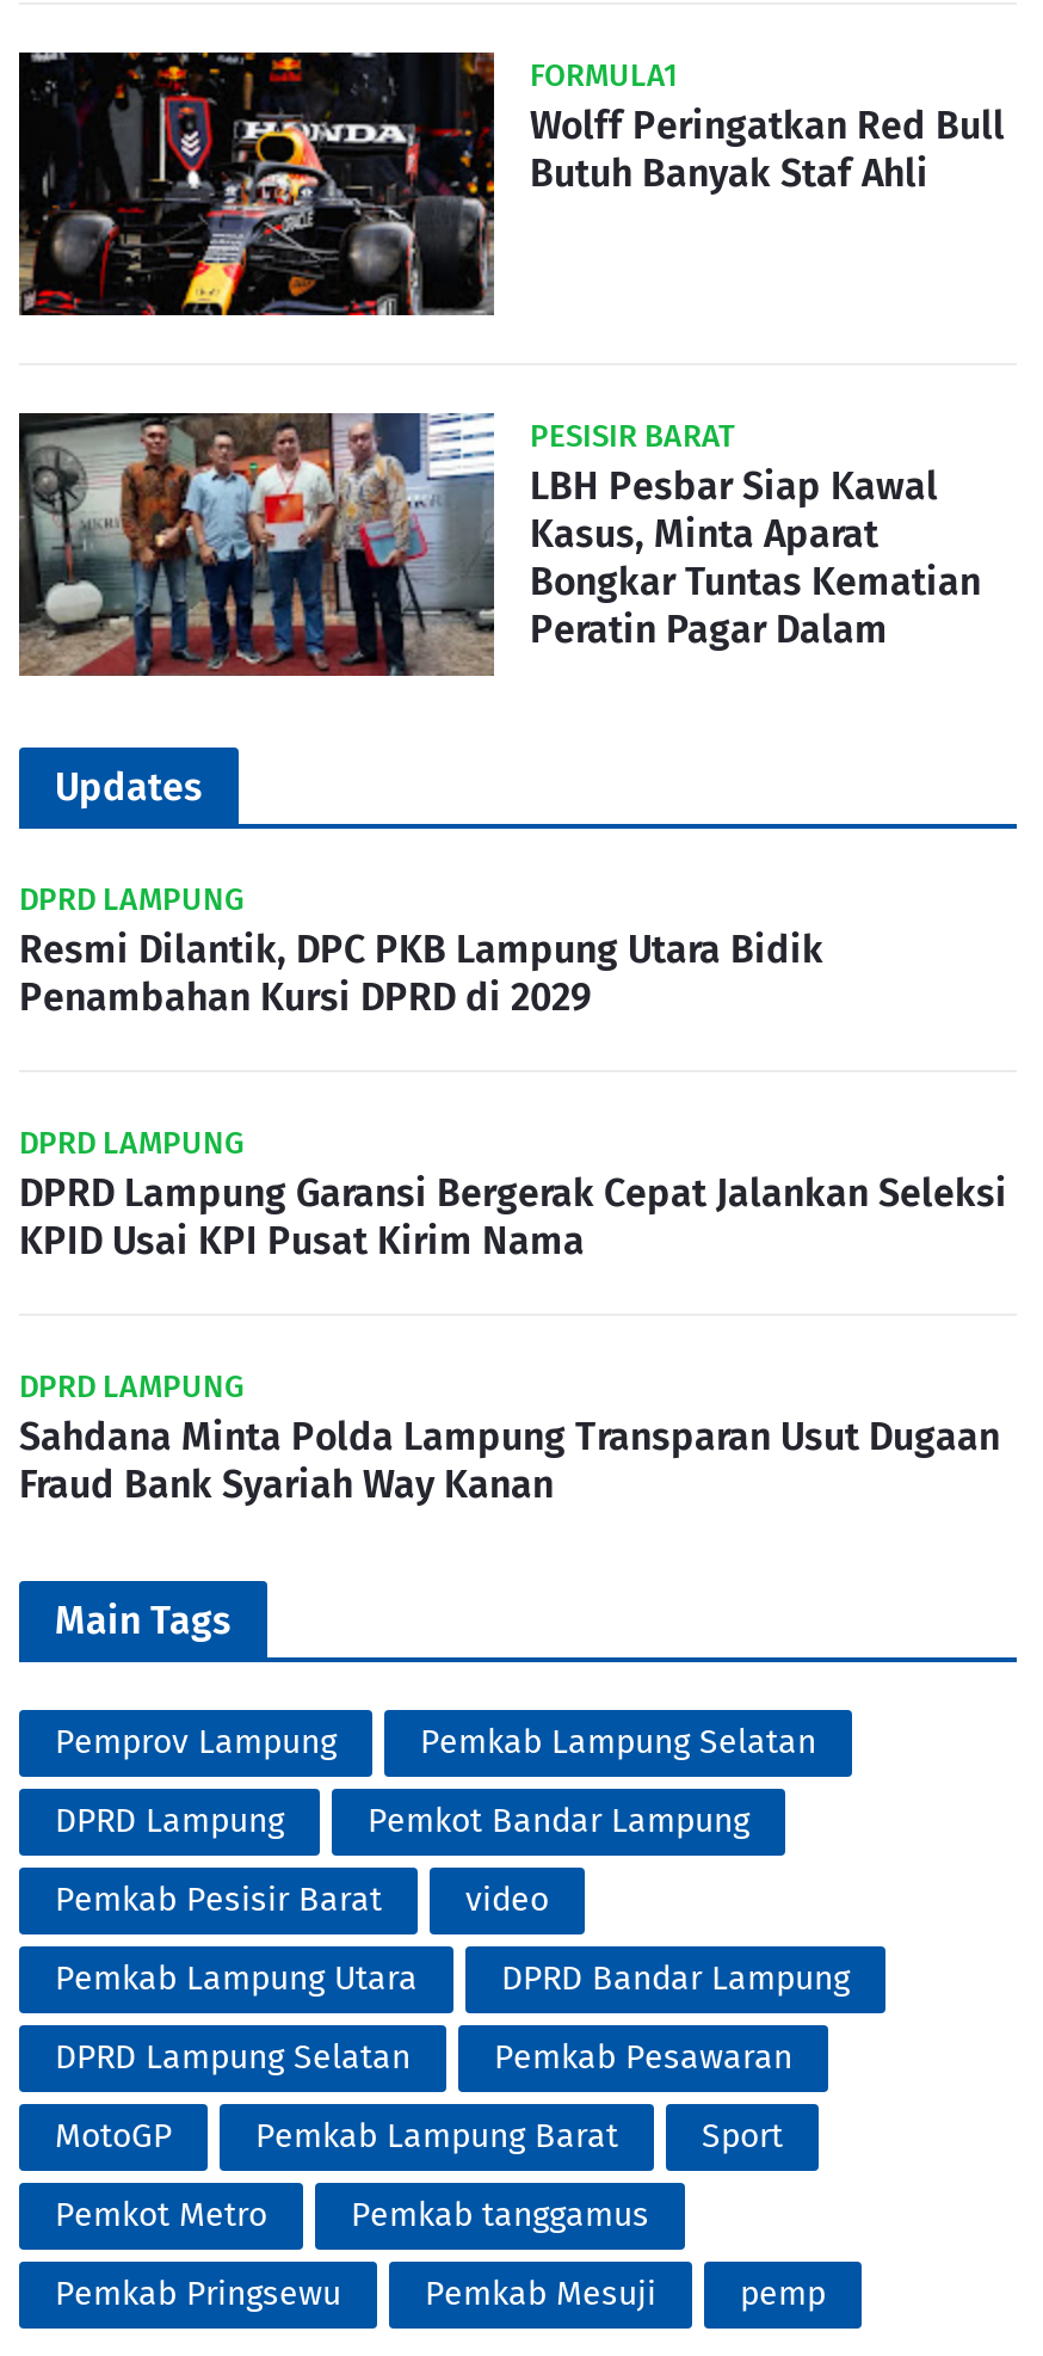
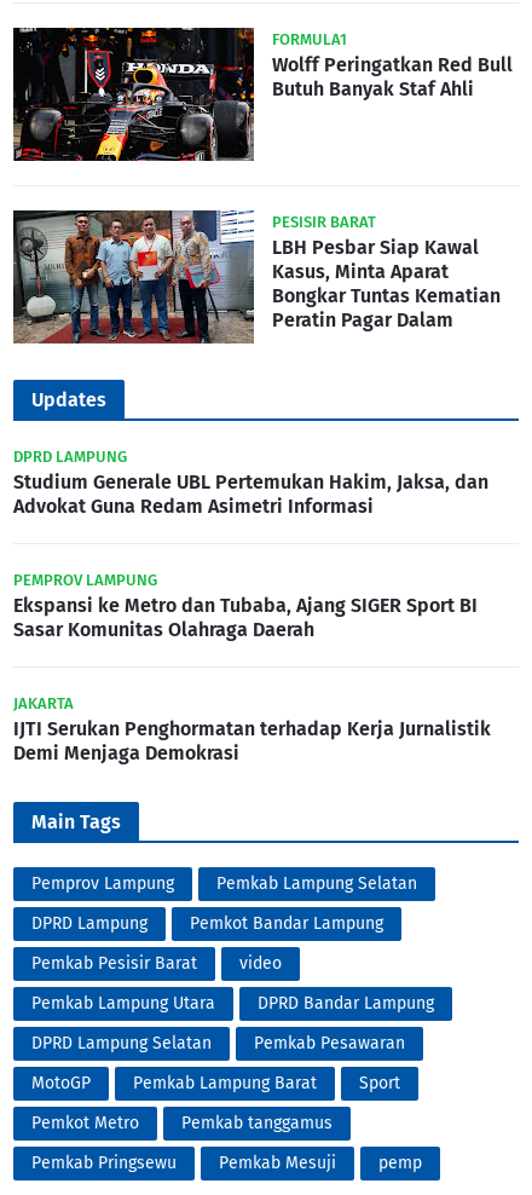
[19,927,823,1020] Resmi Dilantik, DPC PKB Lampung Utara Bidik | Penambahan Kursi DPRD di 2029 -> [13,471,488,518] Studium Generale UBL Pertemukan Hakim, Jaksa, dan | Advokat Guna Redam Asimetri Informasi
[19,1125,1007,1264] DPRD LAMPUNG | DPRD Lampung Garansi Bergerak Cepat Jalankan Seleksi | KPID Usai KPI Pusat Kirim Nama -> [13,571,478,641] PEMPROV LAMPUNG | Ekspansi ke Metro dan Tubaba, Ajang SIGER Sport BI | Sasar Komunitas Olahraga Daerah
[19,1369,1000,1507] DPRD LAMPUNG | Sahdana Minta Polda Lampung Transparan Usut Dugaan | Fraud Bank Syariah Way Kanan -> [13,695,491,765] JAKARTA | IJTI Serukan Penghormatan terhadap Kerja Jurnalistik | Demi Menjaga Demokrasi

